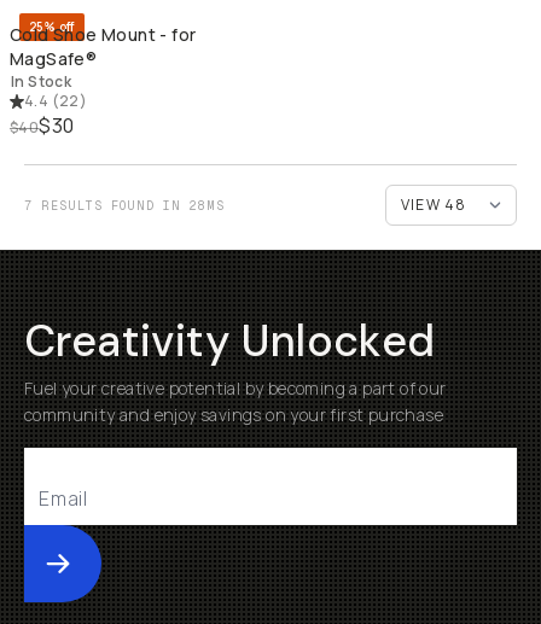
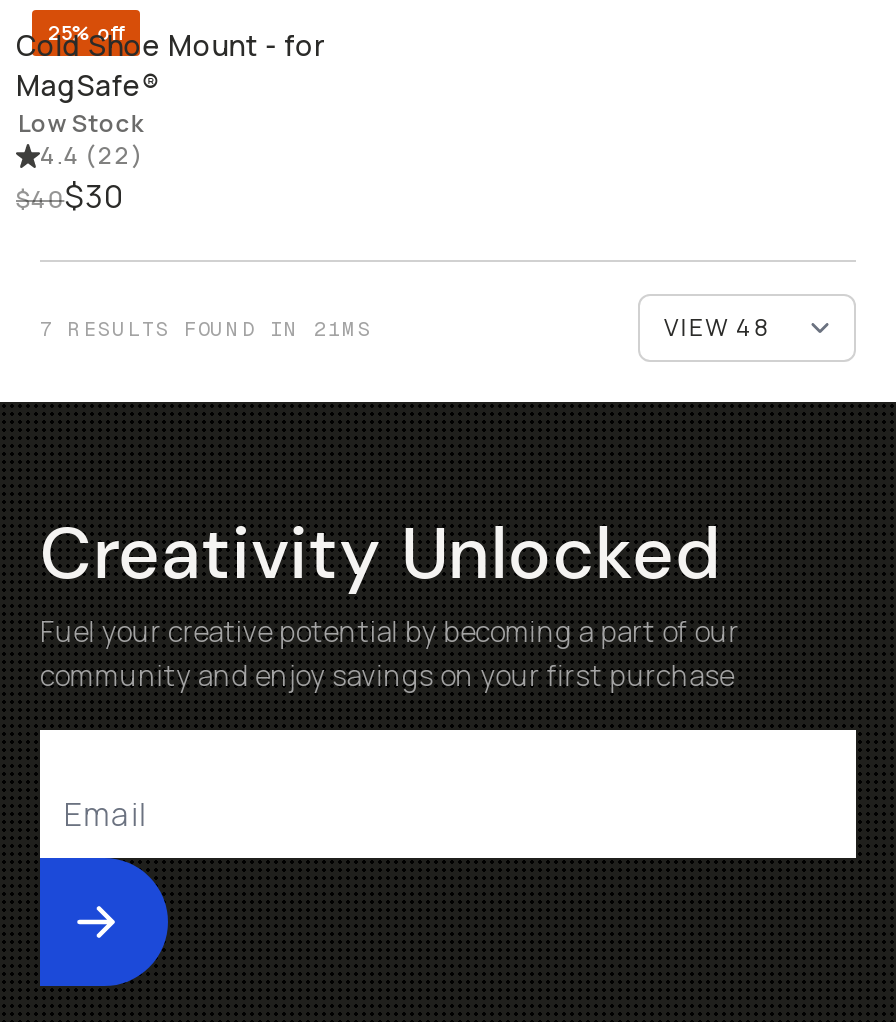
[11,71,71,92] In Stock -> [18,106,143,140] Low Stock
[24,199,225,212] 7 RESULTS FOUND IN 28MS -> [40,317,372,339] 7 RESULTS FOUND IN 21MS

